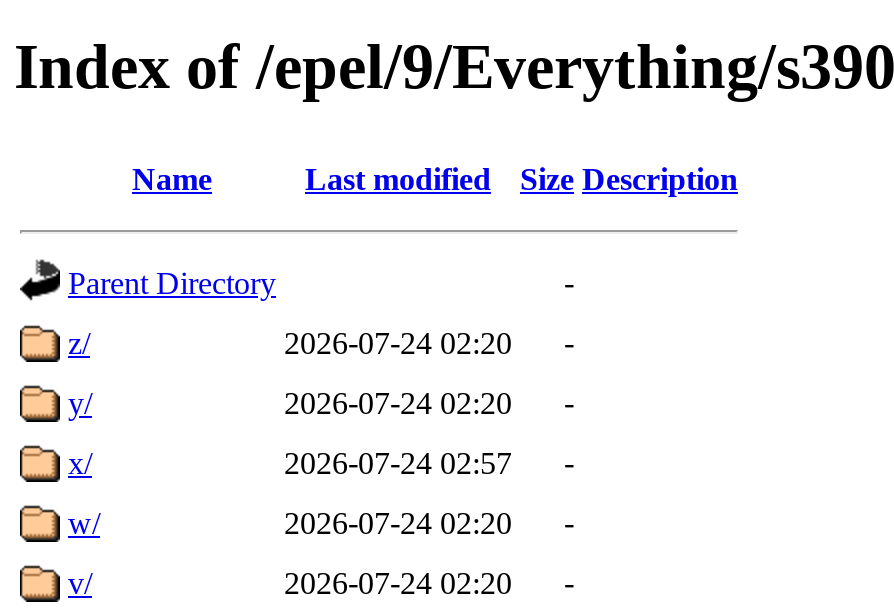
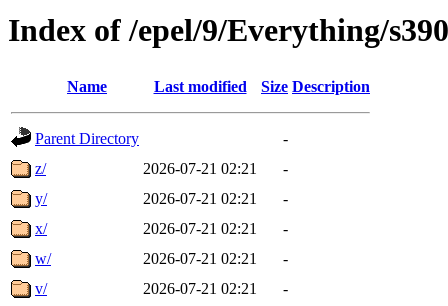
[284,326,512,360] 2026-07-24 02:20 -> [143,160,257,177] 2026-07-21 02:21
[284,386,512,420] 2026-07-24 02:20 -> [143,190,257,207] 2026-07-21 02:21
[284,446,512,480] 2026-07-24 02:57 -> [143,220,257,237] 2026-07-21 02:21
[284,506,512,540] 2026-07-24 02:20 -> [143,250,257,267] 2026-07-21 02:21
[284,566,512,600] 2026-07-24 02:20 -> [143,280,257,297] 2026-07-21 02:21

